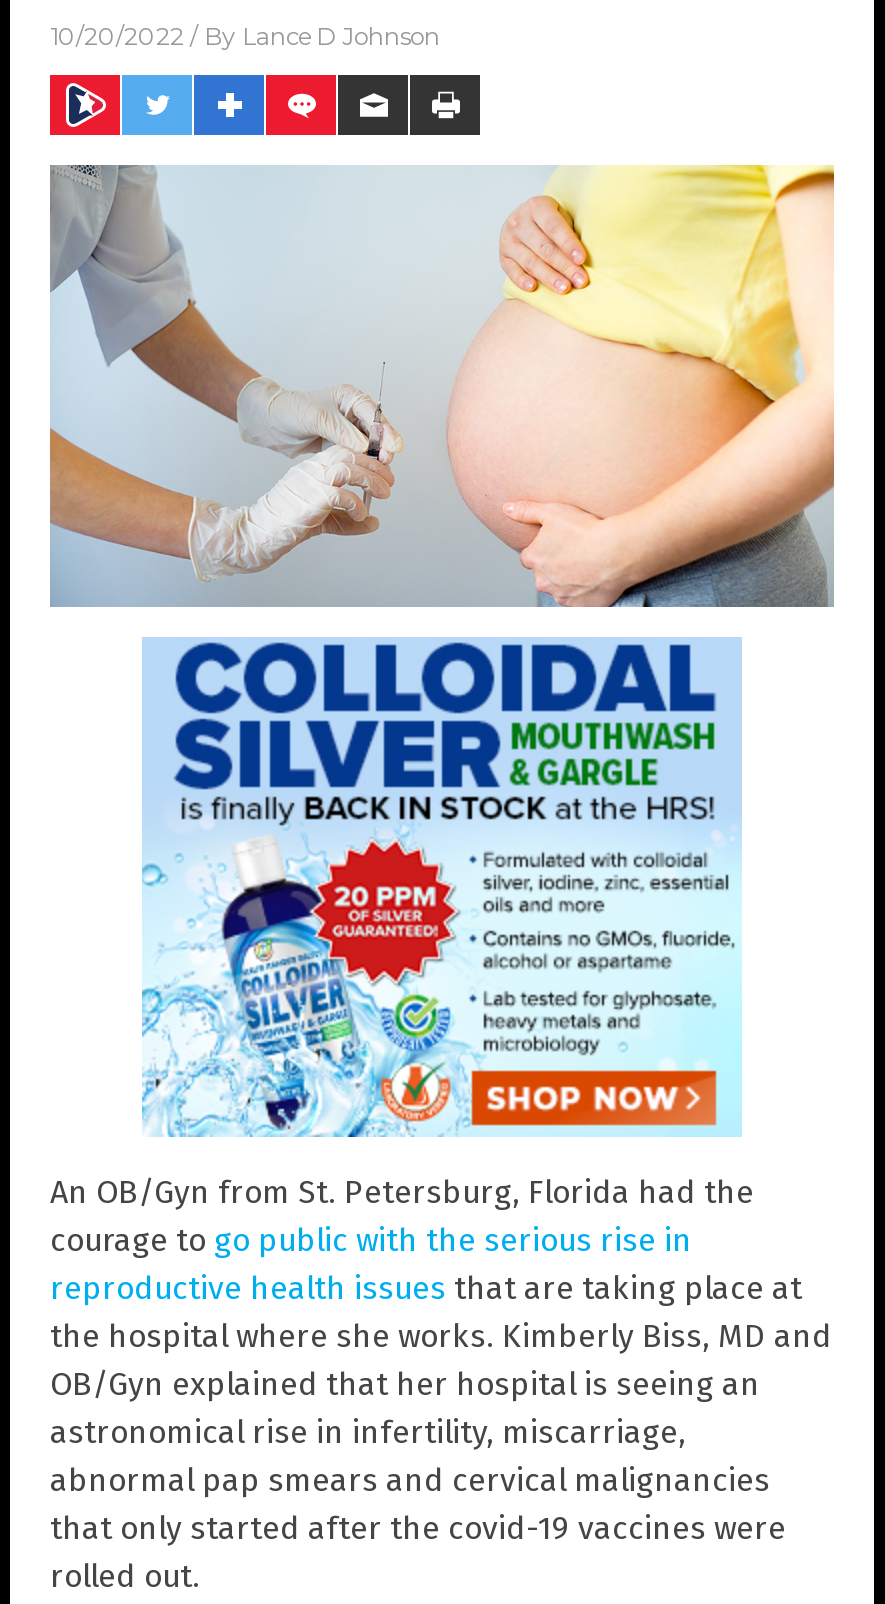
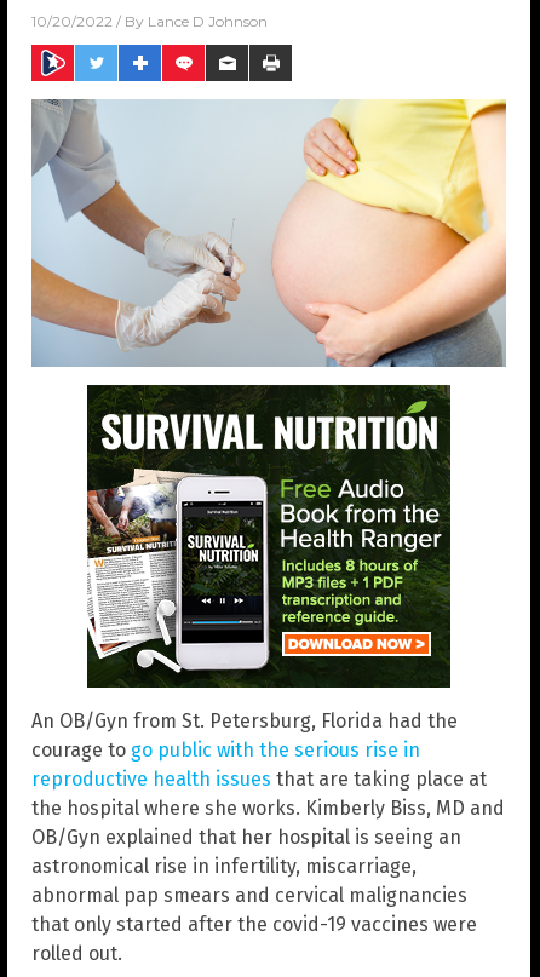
[140,637,742,1139] [image] -> [86,384,452,689] [image]

